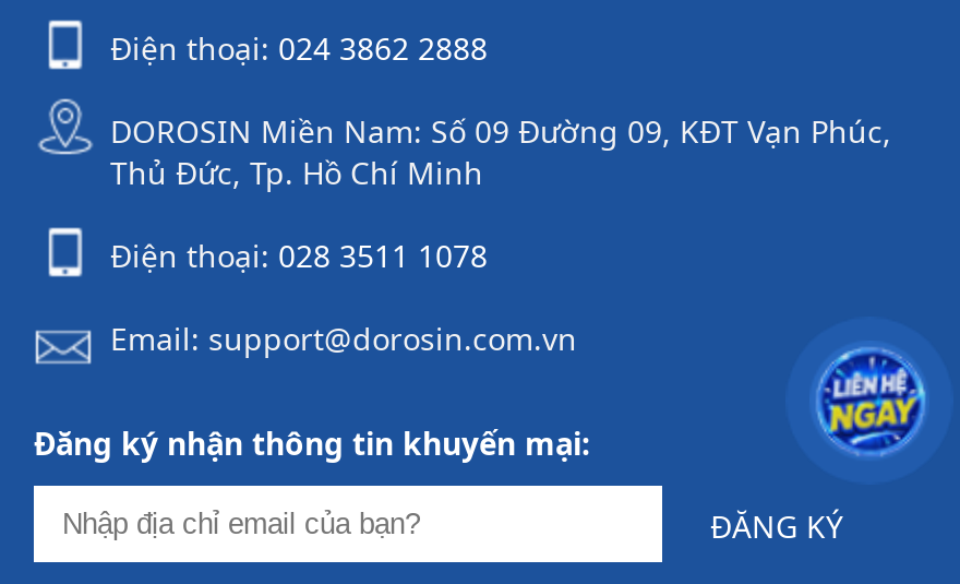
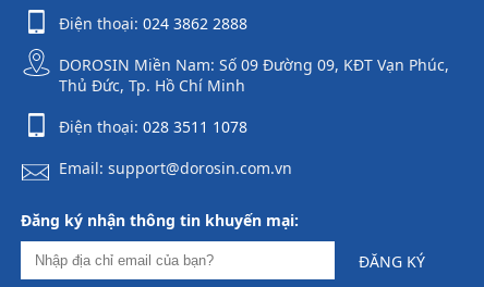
[811,342,928,460] [image] -> none

